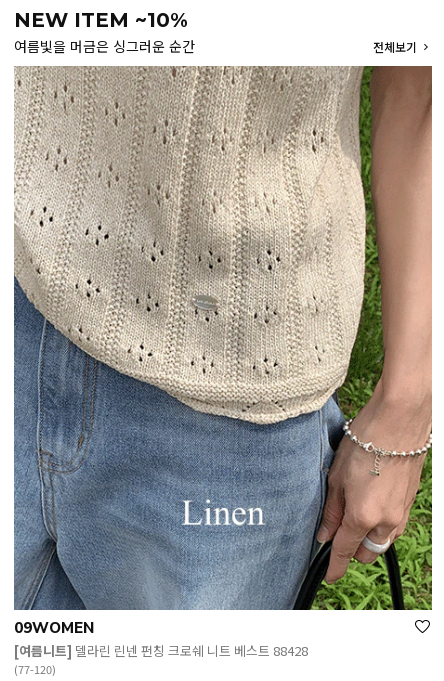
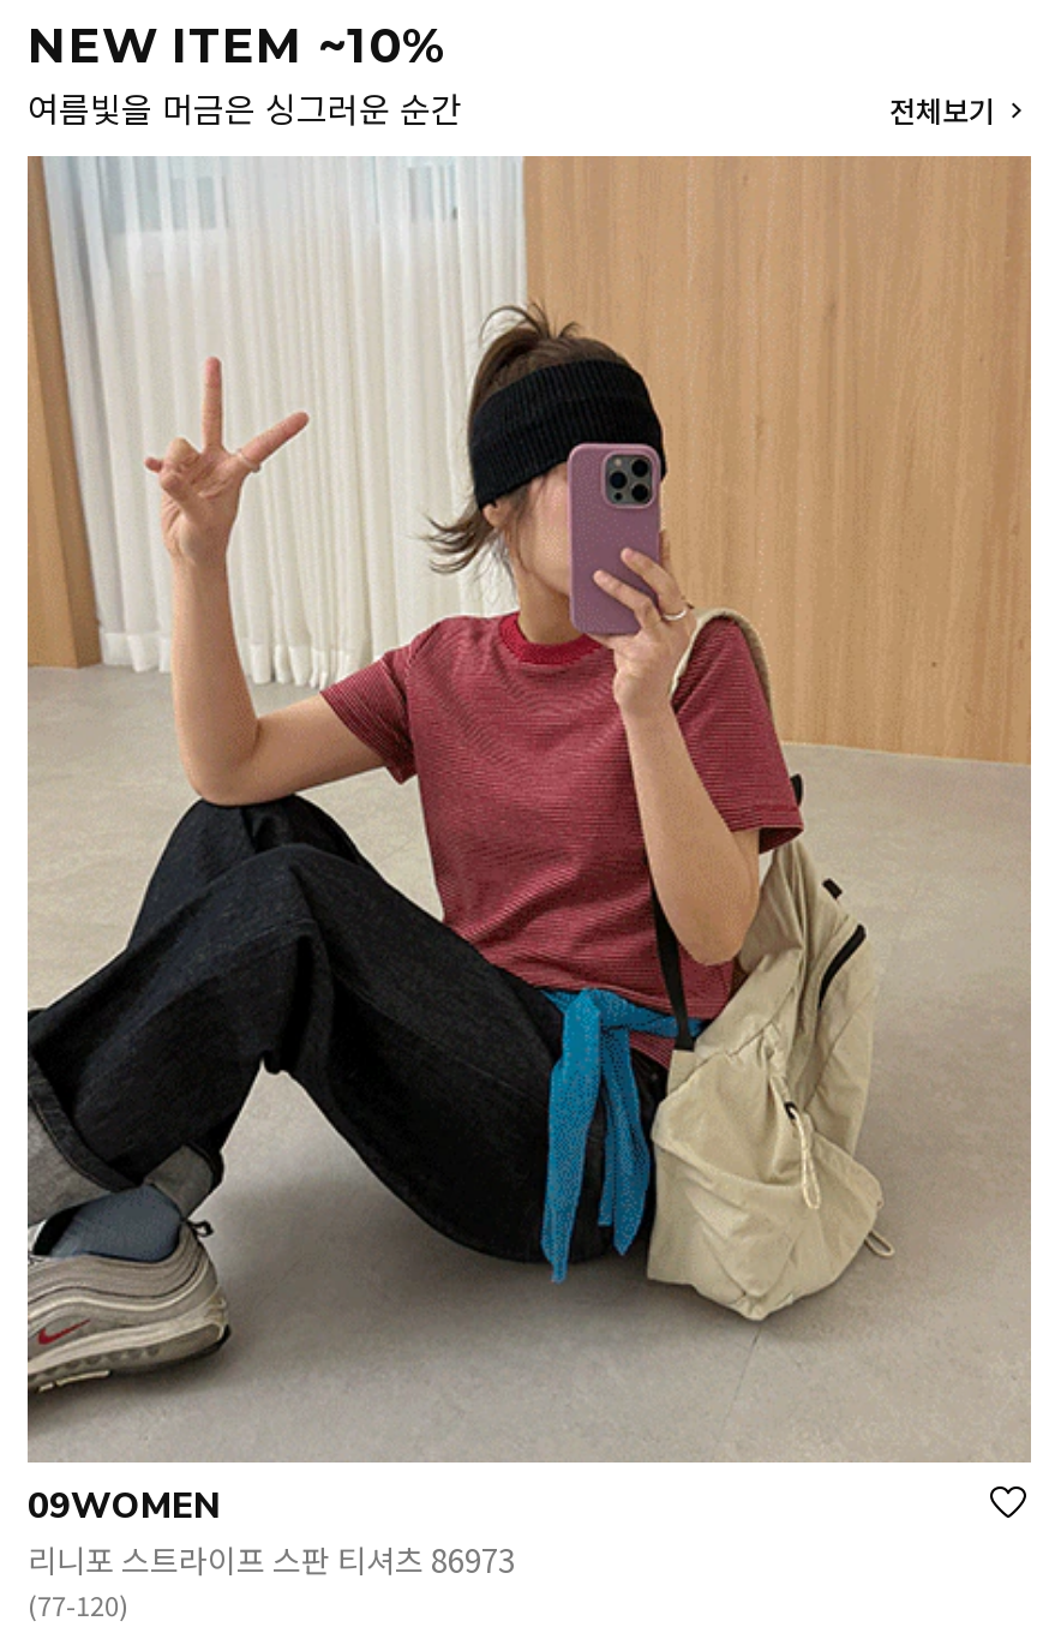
[13,65,433,660] [image] | [여름니트] 델라린 린넨 펀칭 크로쉐 니트 베스트 88428 -> [25,154,1031,1584] [image] | 리니포 스트라이프 스판 티셔츠 86973

